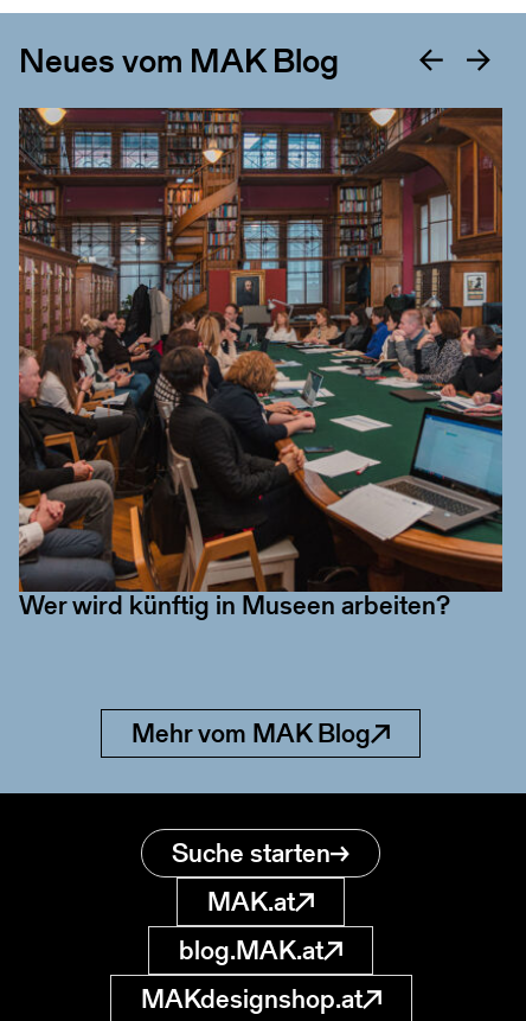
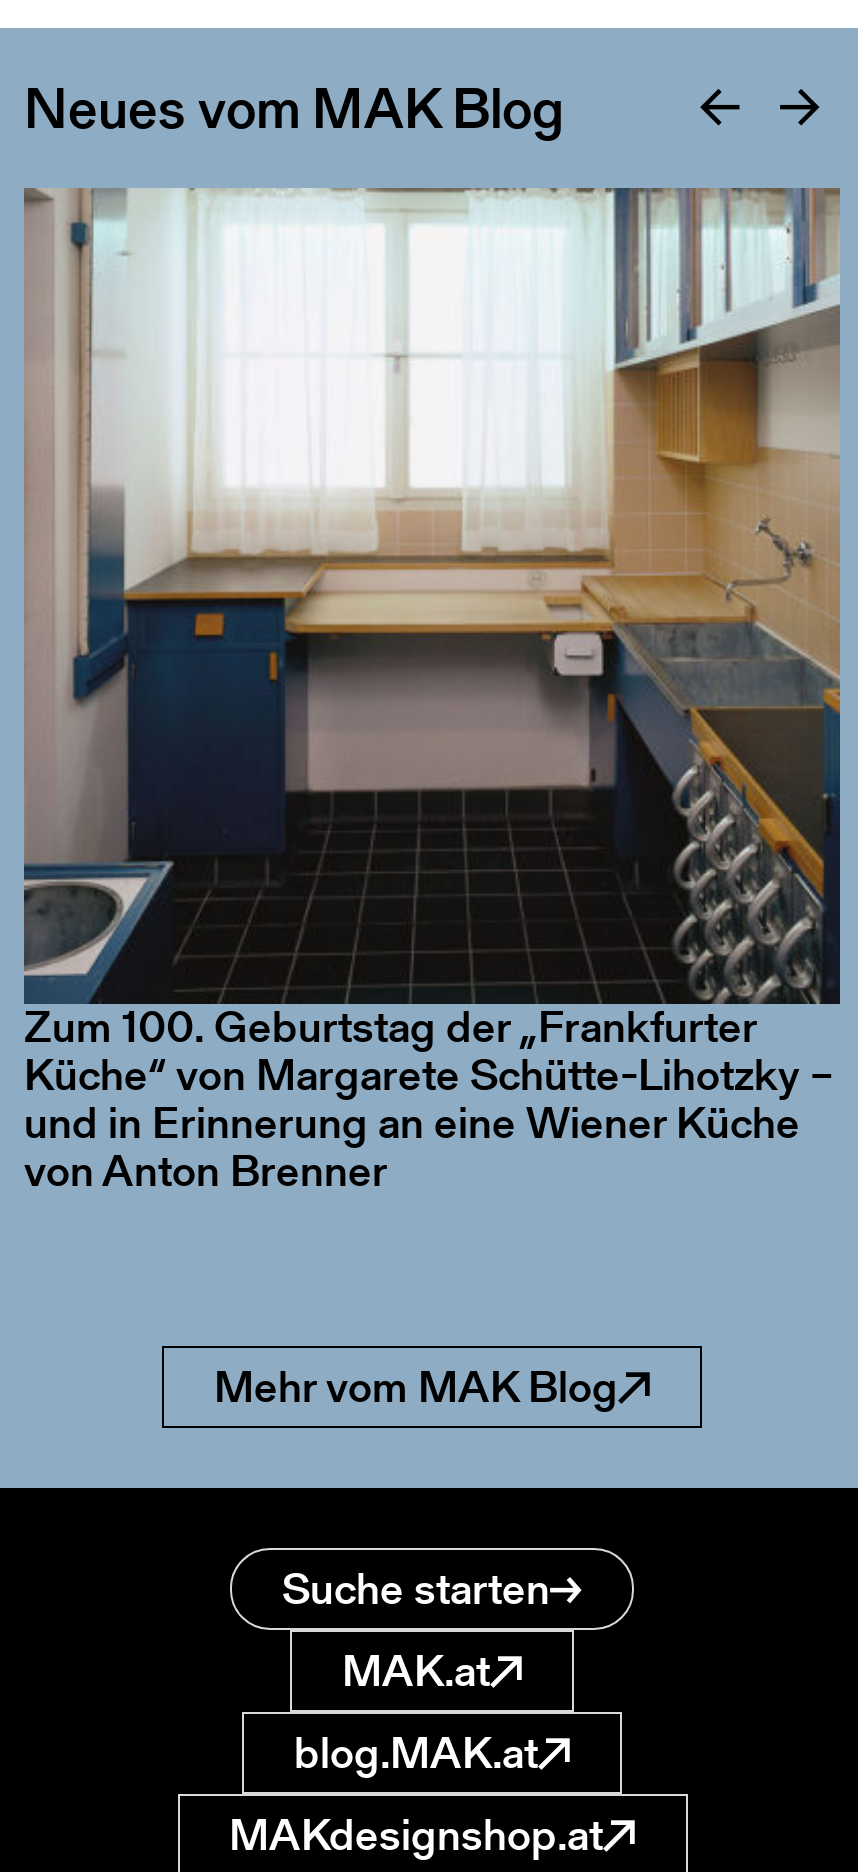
[18,107,503,522] [image] -> [24,188,842,998] [image]
[19,587,450,624] Wer wird künftig in Museen arbeiten? -> [24,996,834,1202] Zum 100. Geburtstag der „Frankfurter | Küche“ von Margarete Schütte-Lihotzky – | und in Erinnerung an eine Wiener Küche | von Anton Brenner

